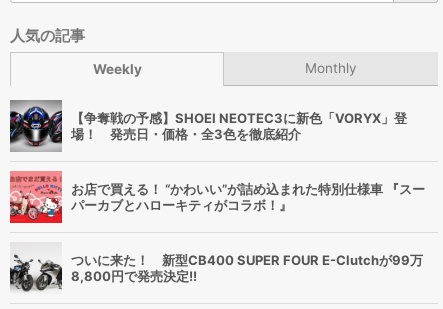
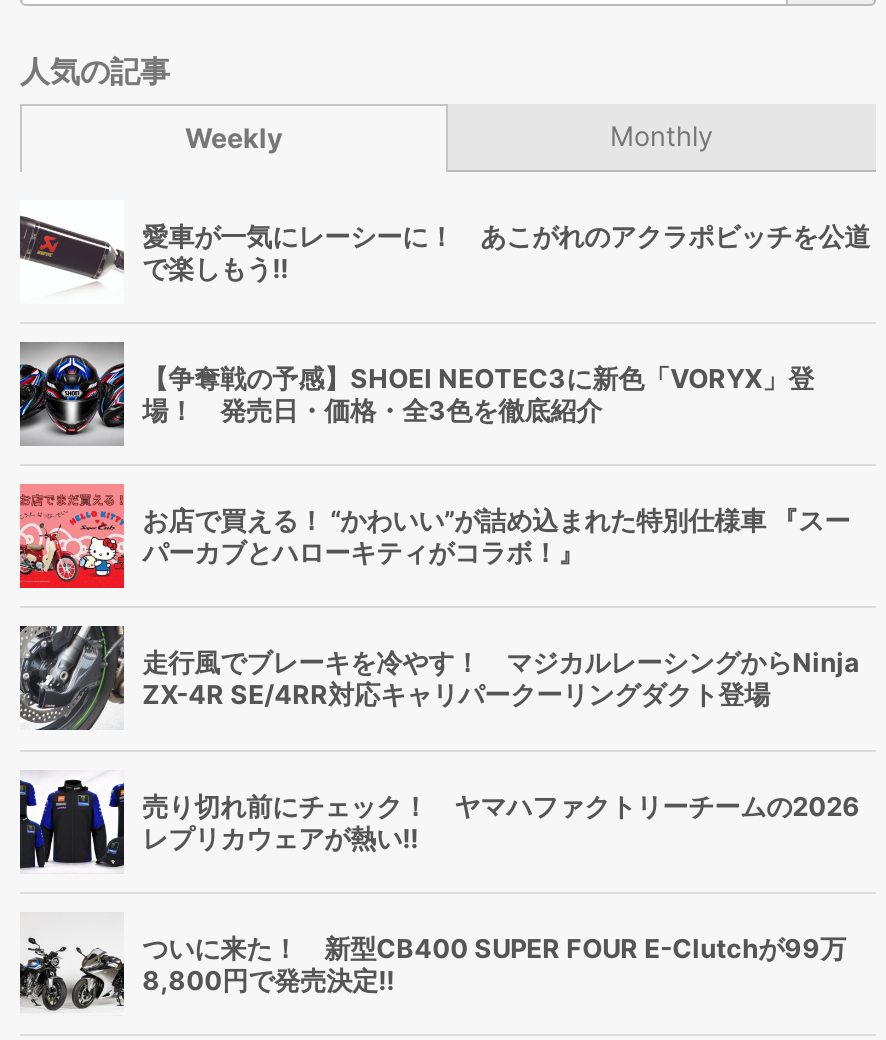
none -> [20,200,870,286] [image] | 愛車が一気にレーシーに！ あこがれのアクラポビッチを公道 | で楽しもう!!
none -> [18,776,122,872] [image]
none -> [20,624,860,853] [image] | 走行風でブレーキを冷やす！ マジカルレーシングからNinja | ZX-4R SE/4RR対応キャリパークーリングダクト登場 | 売り切れ前にチェック！ ヤマハファクトリーチームの2026 | レプリカウェアが熱い!!

